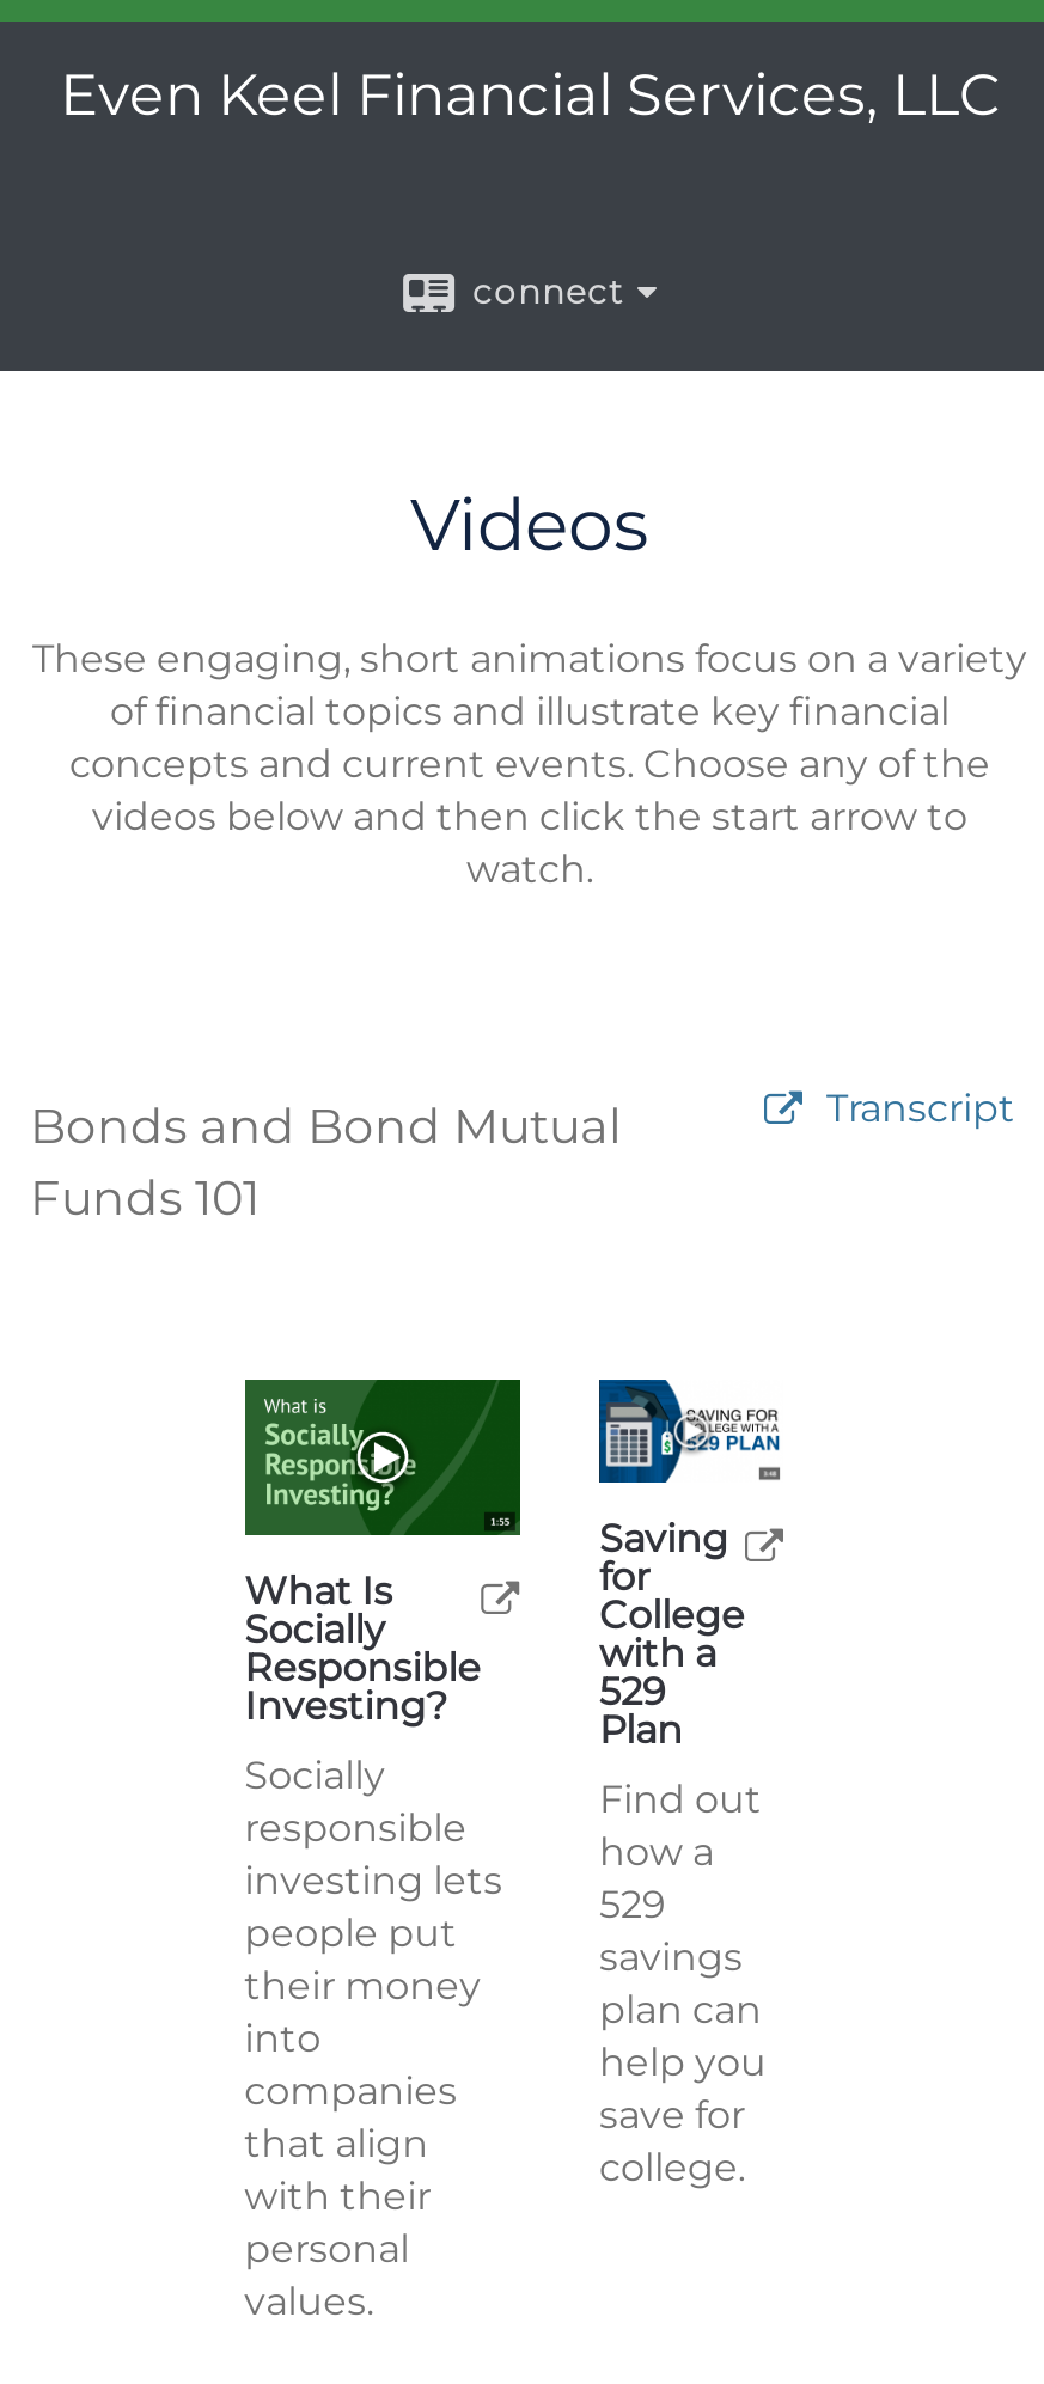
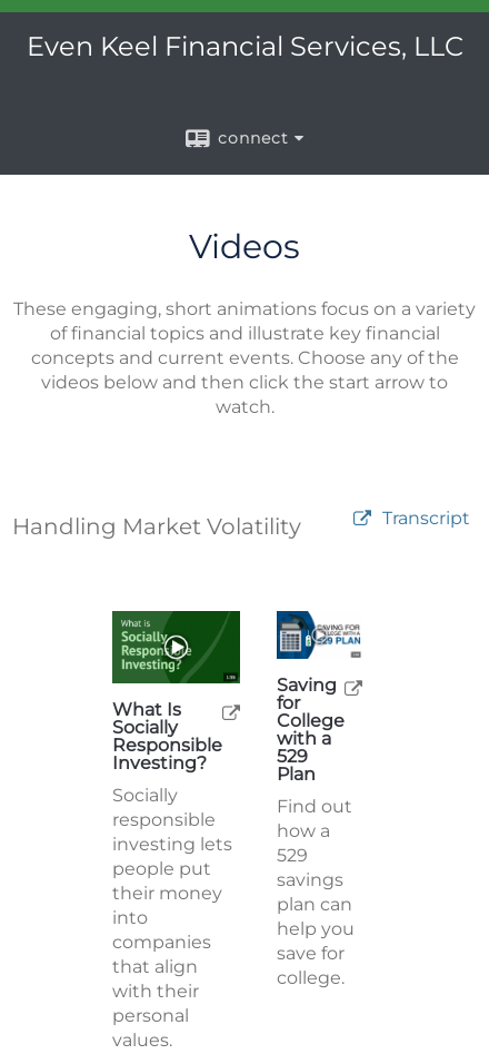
[30,1098,621,1227] Bonds and Bond Mutual | Funds 101 -> [12,513,301,540] Handling Market Volatility

